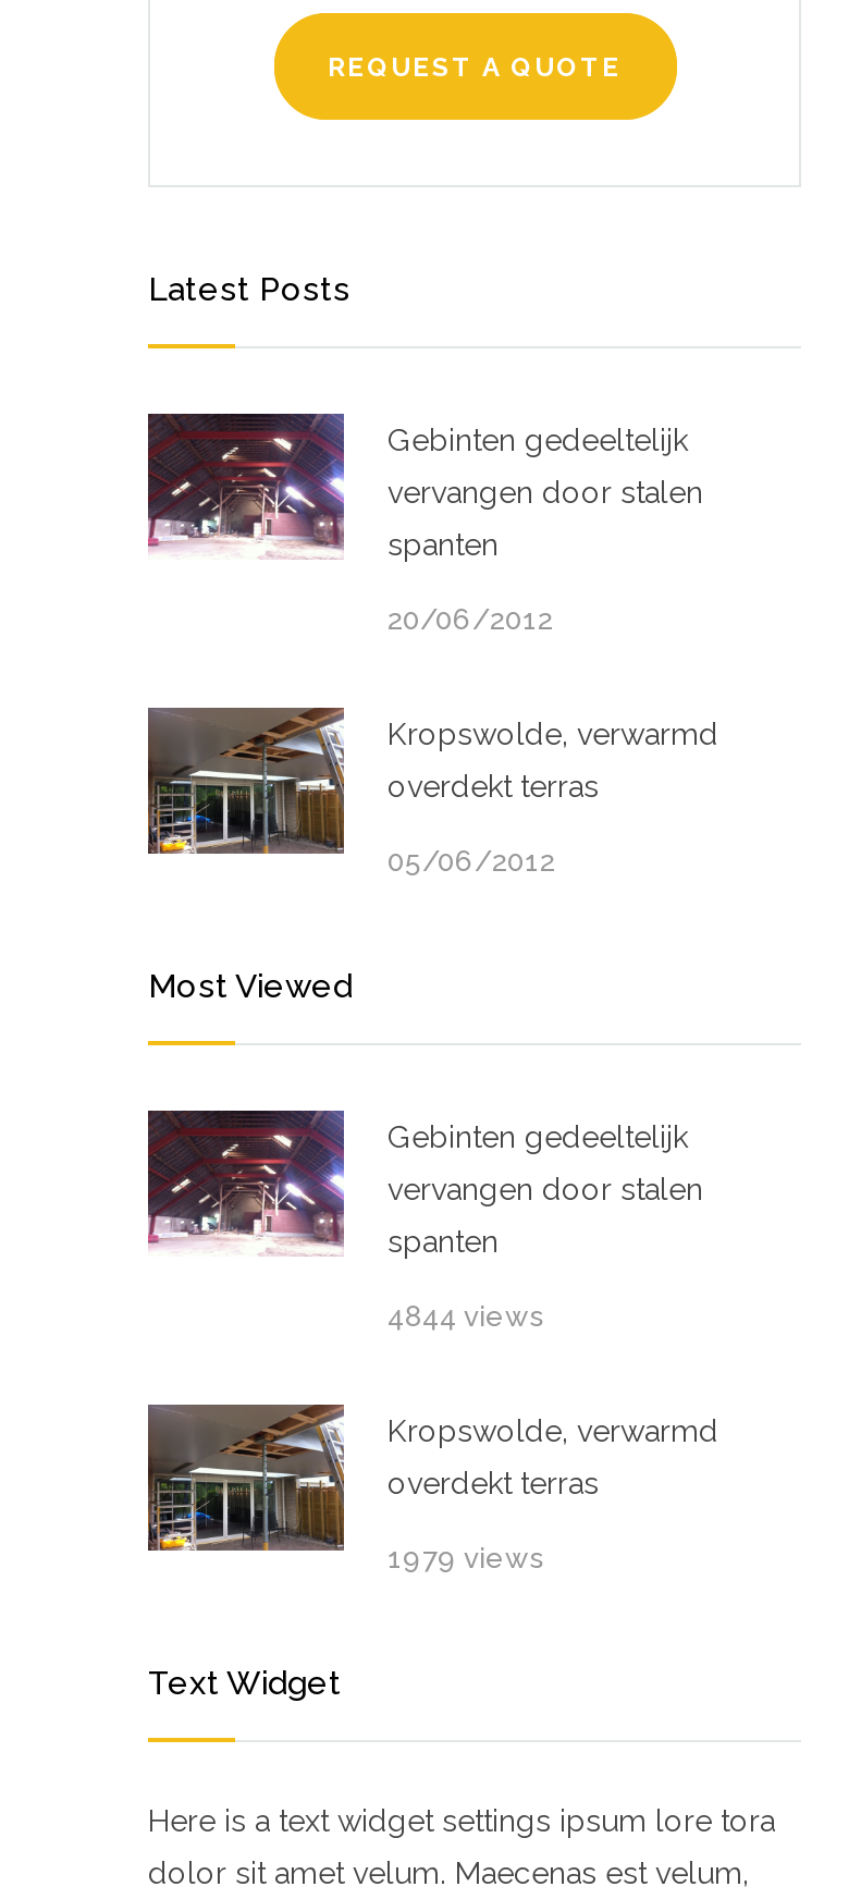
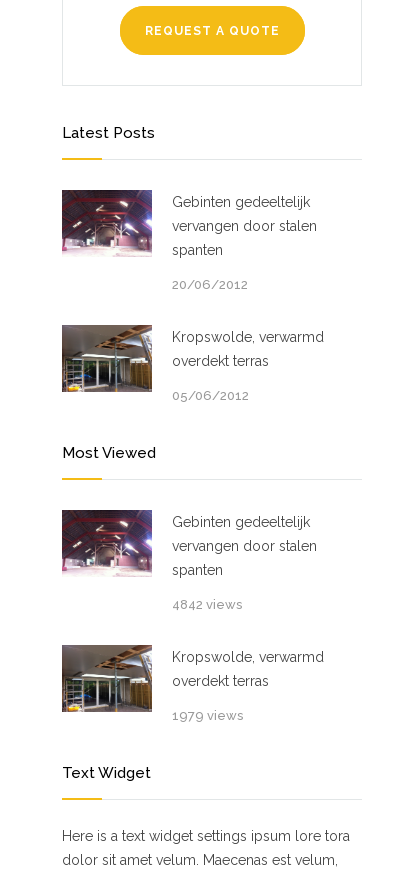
[388,1299,542,1332] 4844 views -> [172,597,242,612] 4842 views

